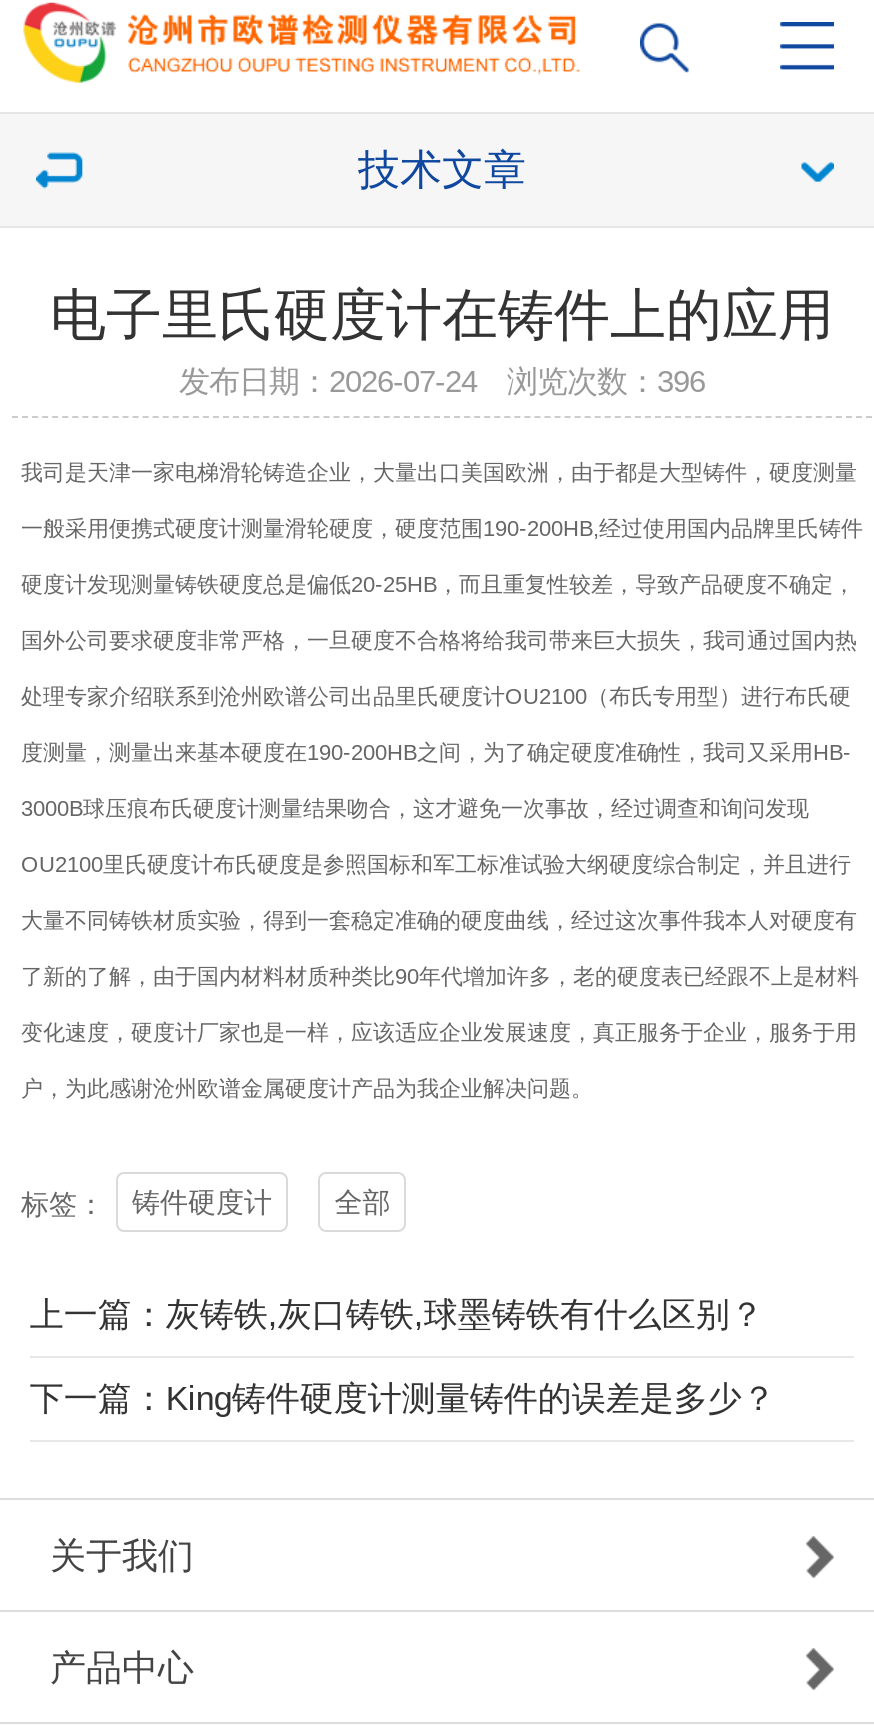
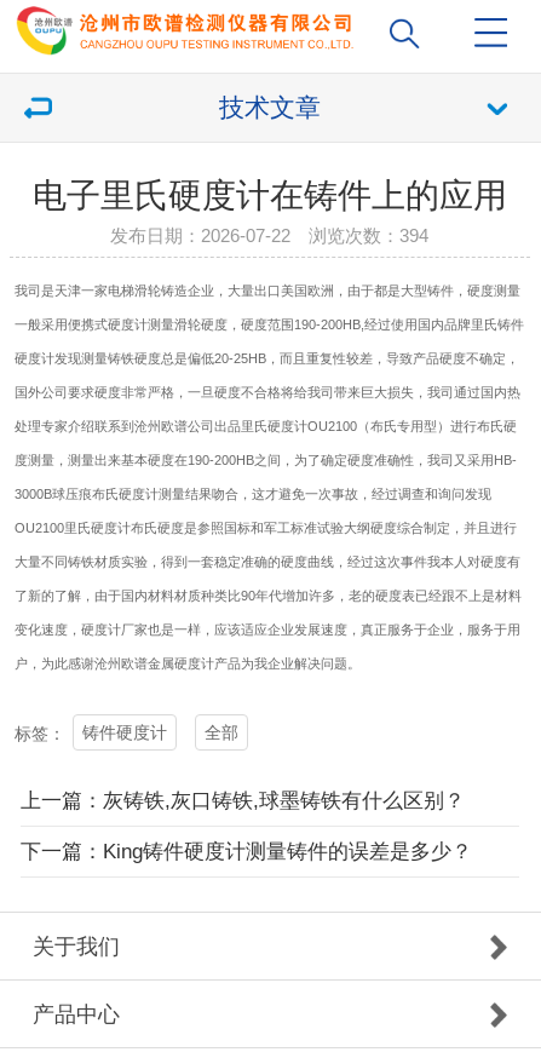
[179,364,705,398] 发布日期：2026-07-24 浏览次数：396 -> [111,225,429,246] 发布日期：2026-07-22 浏览次数：394

